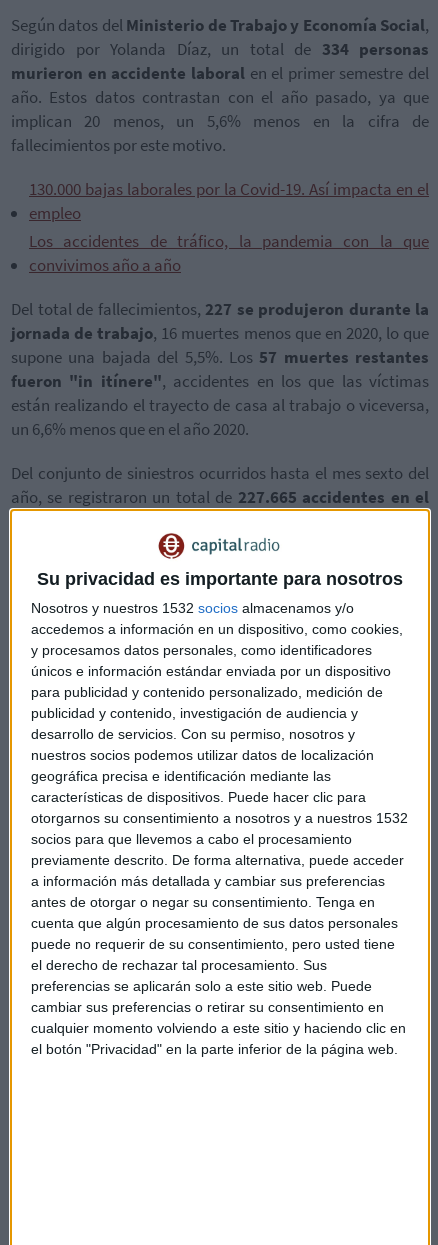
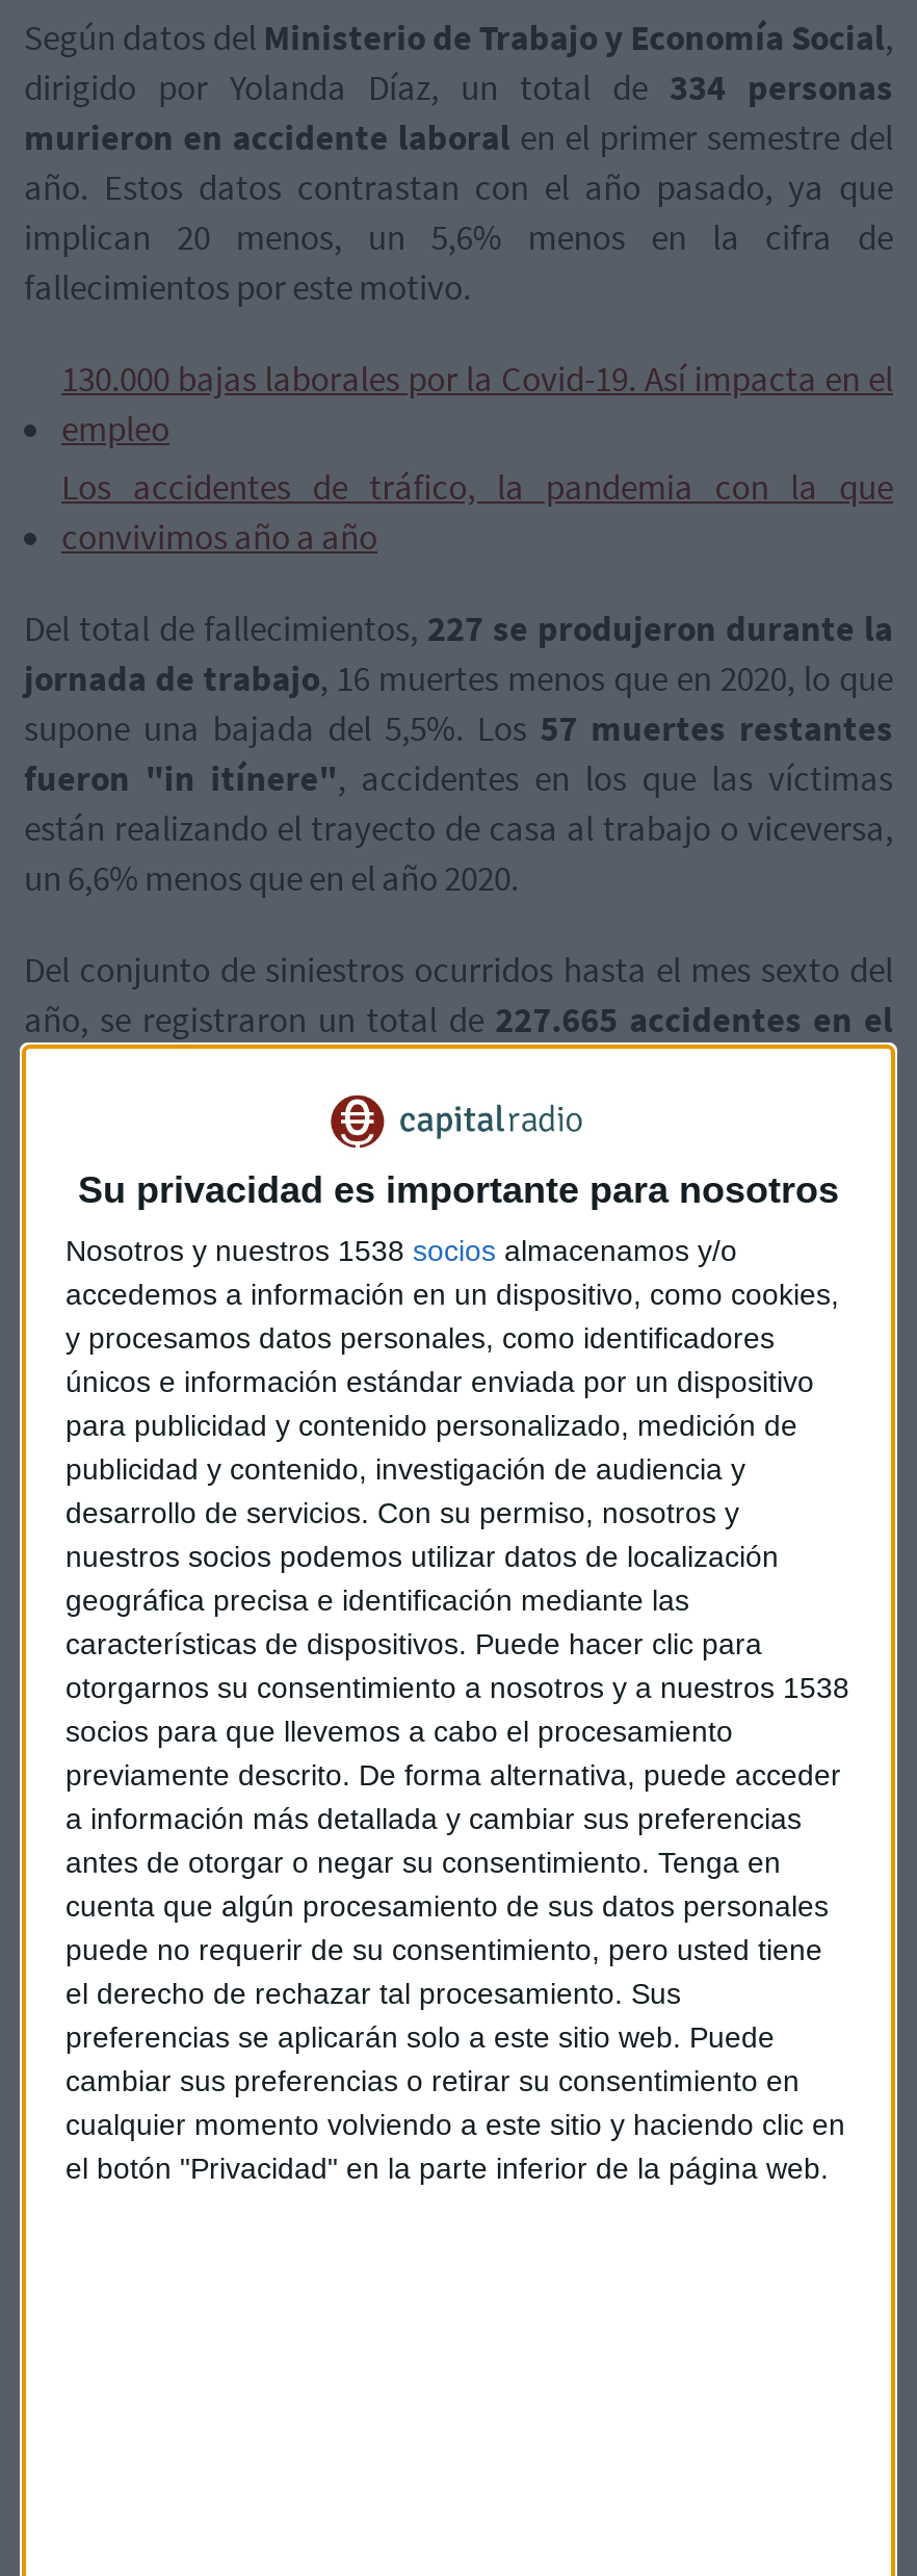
[31,600,354,616] Nosotros y nuestros 1532 socios almacenamos y/o -> [65,1234,737,1268] Nosotros y nuestros 1538 socios almacenamos y/o
[31,810,408,826] otorgarnos su consentimiento a nosotros y a nuestros 1532 -> [65,1671,849,1705] otorgarnos su consentimiento a nosotros y a nuestros 1538

